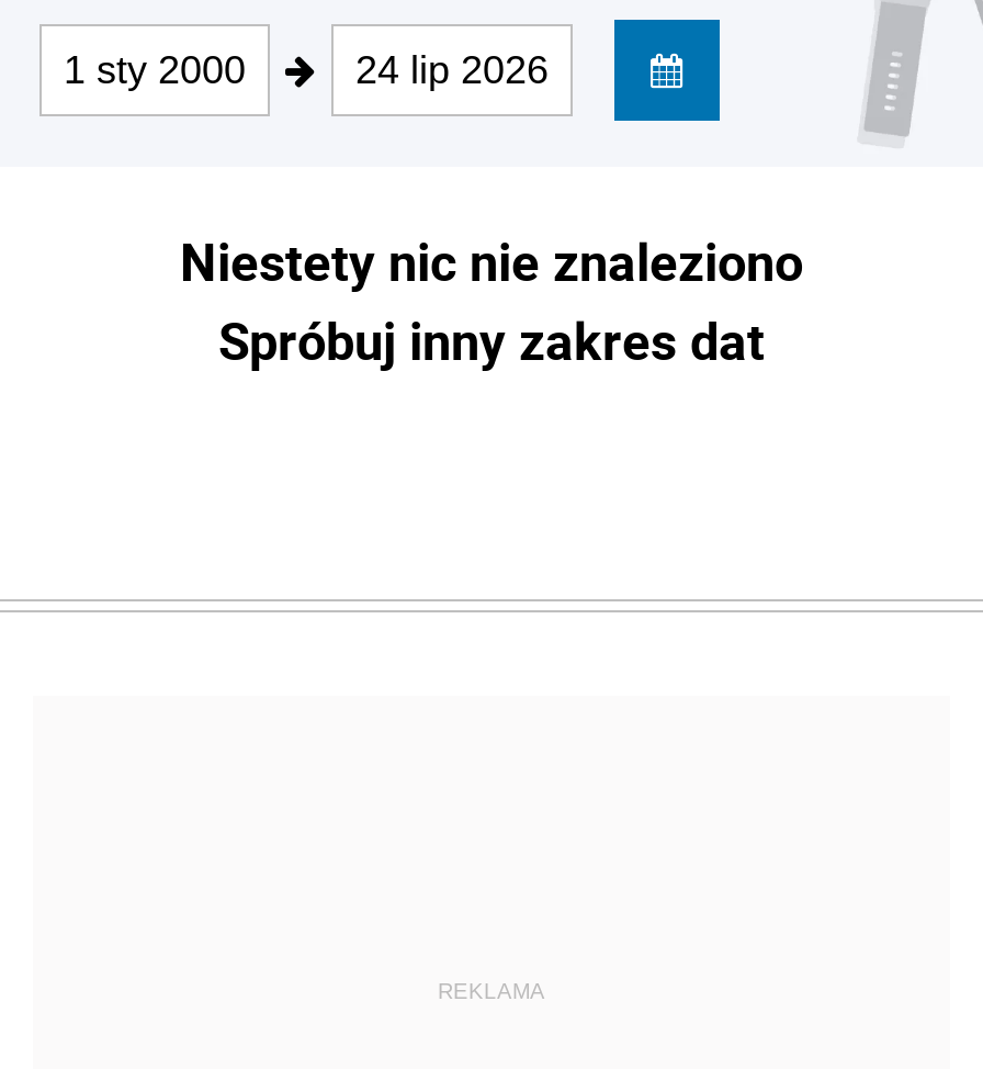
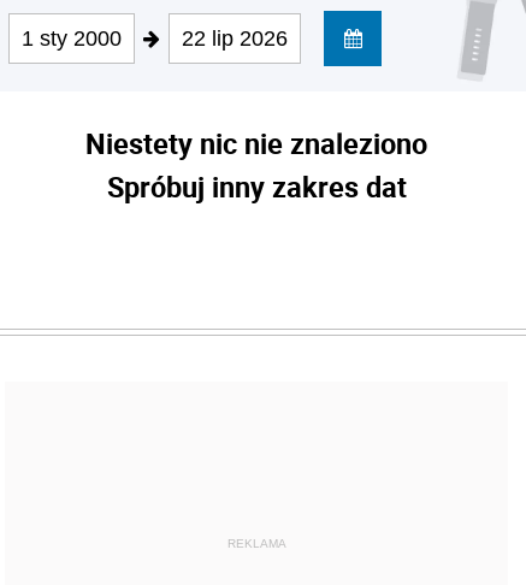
[355,48,549,92] 24 lip 2026 -> [182,26,288,51] 22 lip 2026

